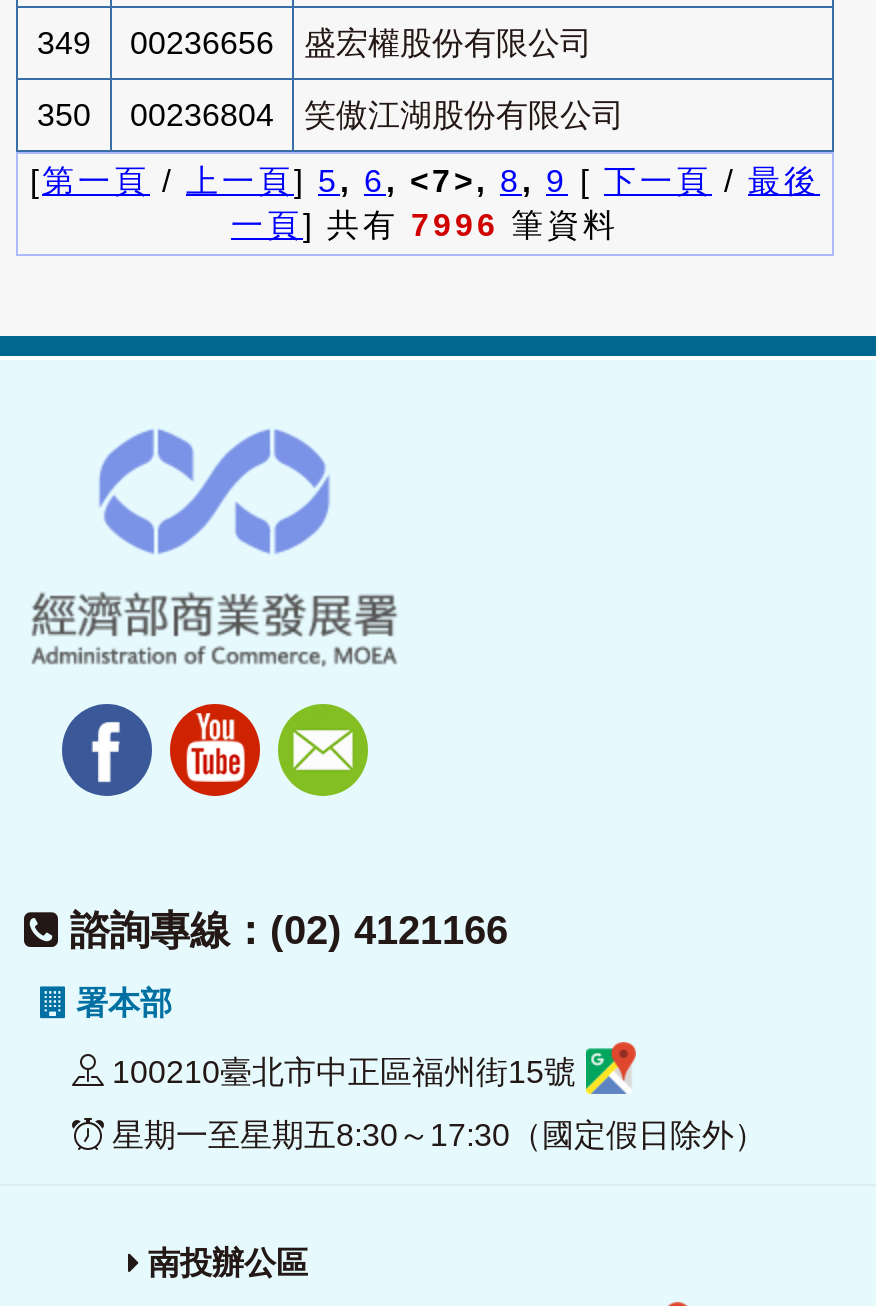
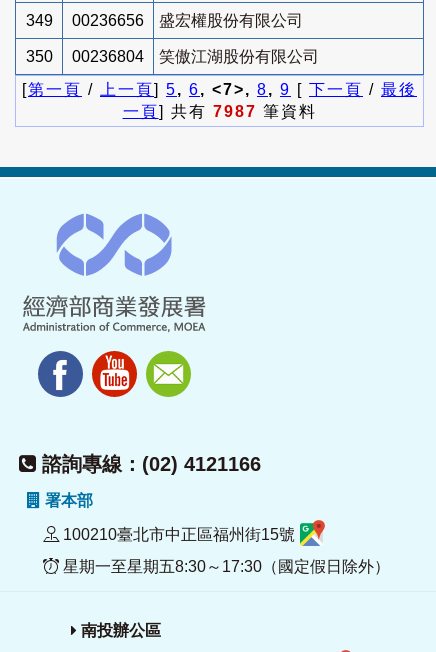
[231,208,619,242] 一頁] 共有7996筆資料 -> [122,103,316,120] 一頁] 共有7987筆資料

